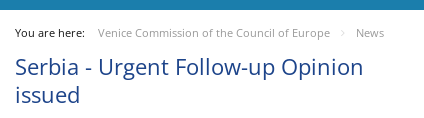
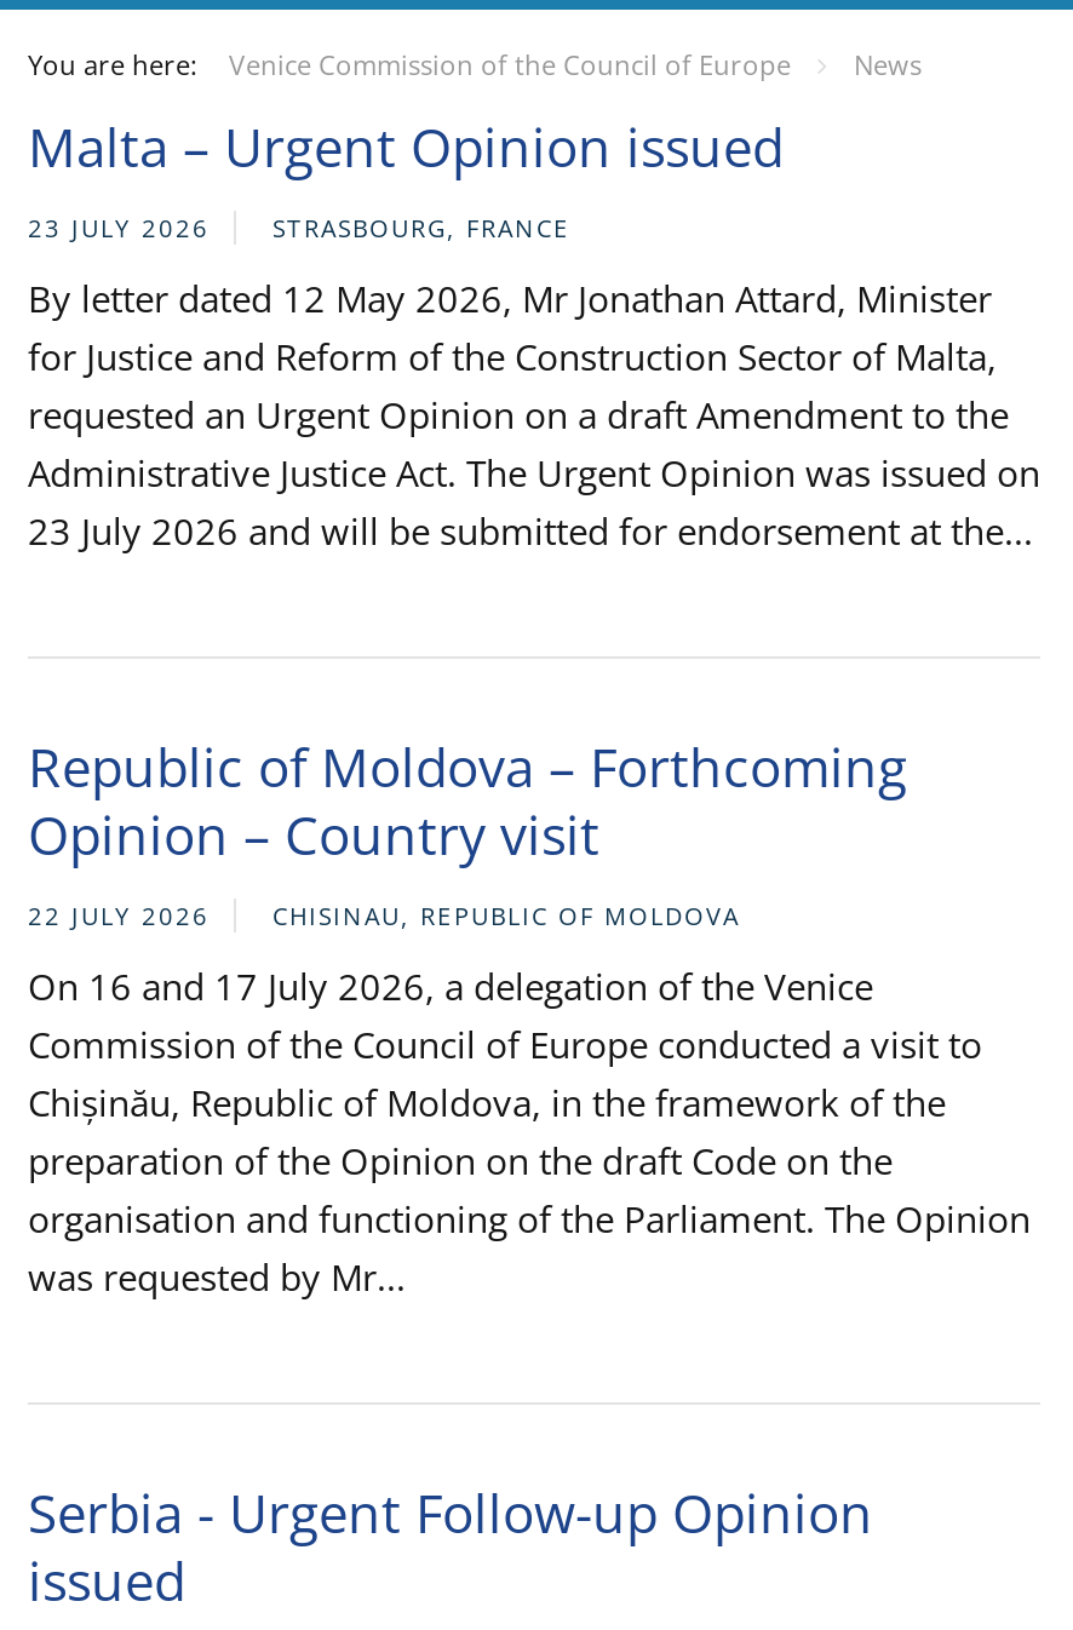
none -> [28,109,1040,1301] Malta – Urgent Opinion issued | 23 JULY 2026 | STRASBOURG, FRANCE | By letter dated 12 May 2026, Mr Jonathan Attard, Minister | for Justice and Reform of the Construction Sector of Malta, | requested an Urgent Opinion on a draft Amendment to the | Administrative Justice Act. The Urgent Opinion was issued on | 23 July 2026 and will be submitted for endorsement at the... | Republic of Moldova – Forthcoming | Opinion – Country visit | 22 JULY 2026 | CHISINAU, REPUBLIC OF MOLDOVA | On 16 and 17 July 2026, a delegation of the Venice | Commission of the Council of Europe conducted a visit to | Chișinău, Republic of Moldova, in the framework of the | preparation of the Opinion on the draft Code on the | organisation and functioning of the Parliament. The Opinion | was requested by Mr...

